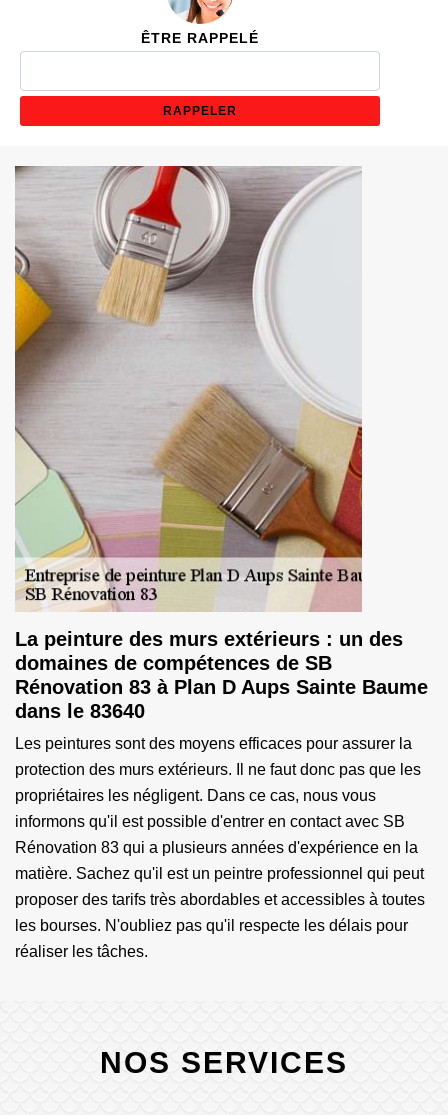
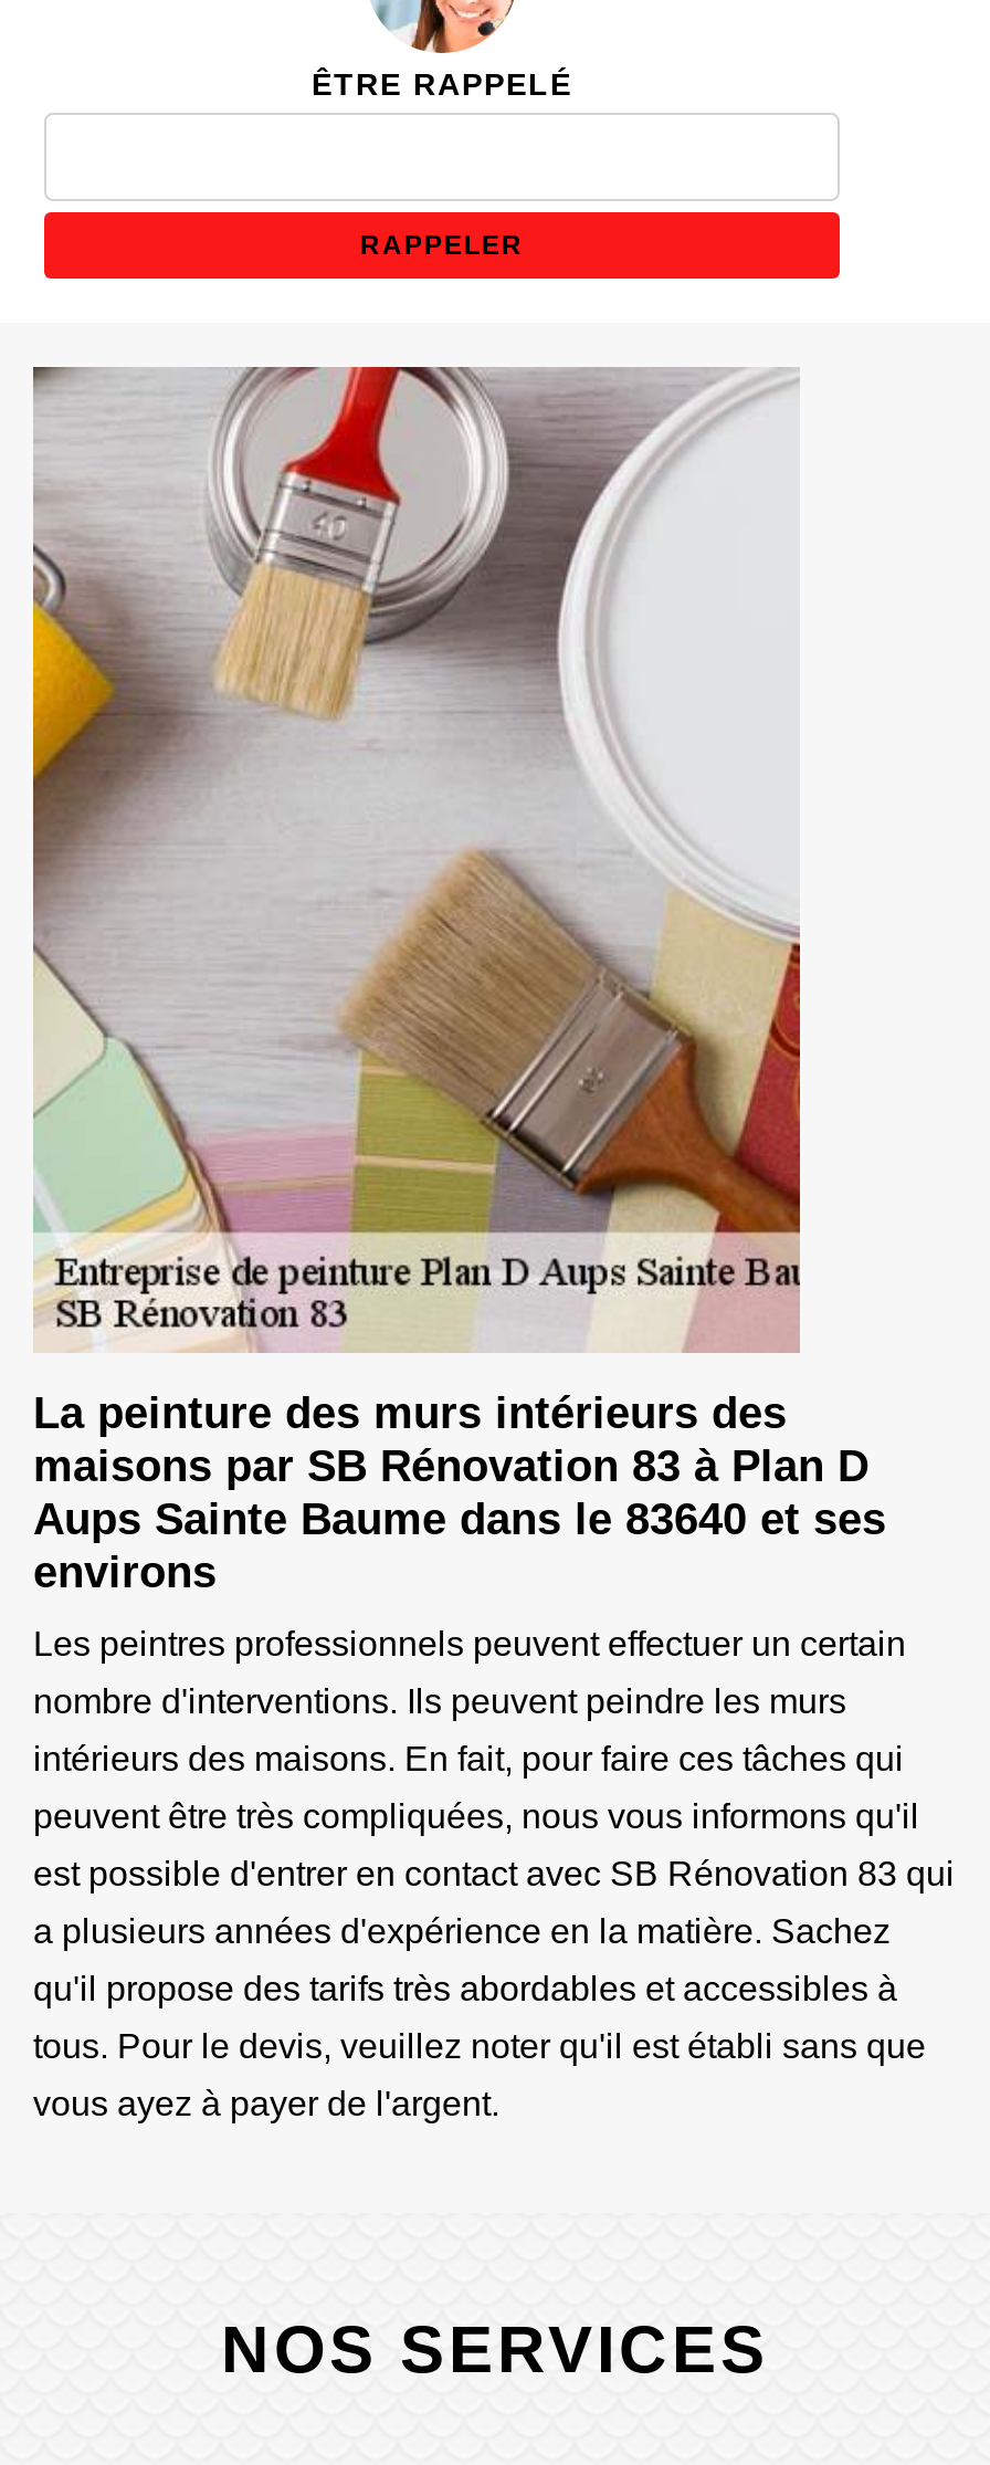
[15,628,428,722] La peinture des murs extérieurs : un des | domaines de compétences de SB | Rénovation 83 à Plan D Aups Sainte Baume | dans le 83640 -> [33,1389,886,1596] La peinture des murs intérieurs des | maisons par SB Rénovation 83 à Plan D | Aups Sainte Baume dans le 83640 et ses | environs
[15,735,412,752] Les peintures sont des moyens efficaces pour assurer la -> [33,1625,906,1663] Les peintres professionnels peuvent effectuer un certain
[15,761,421,778] protection des murs extérieurs. Il ne faut donc pas que les -> [33,1683,846,1720] nombre d'interventions. Ils peuvent peindre les murs
[15,787,376,804] propriétaires les négligent. Dans ce cas, nous vous -> [33,1740,904,1778] intérieurs des maisons. En fait, pour faire ces tâches qui
[15,813,405,830] informons qu'il est possible d'entrer en contact avec SB -> [33,1798,919,1835] peuvent être très compliquées, nous vous informons qu'il
[15,839,418,856] Rénovation 83 qui a plusieurs années d'expérience en la -> [33,1855,955,1893] est possible d'entrer en contact avec SB Rénovation 83 qui
[15,865,424,882] matière. Sachez qu'il est un peintre professionnel qui peut -> [33,1913,891,1950] a plusieurs années d'expérience en la matière. Sachez
[15,891,425,908] proposer des tarifs très abordables et accessibles à toutes -> [33,1970,897,2008] qu'il propose des tarifs très abordables et accessibles à
[15,917,408,934] les bourses. N'oubliez pas qu'il respecte les délais pour -> [33,2027,926,2065] tous. Pour le devis, veuillez noter qu'il est établi sans que
[15,943,148,960] réaliser les tâches. -> [33,2085,499,2123] vous ayez à payer de l'argent.

